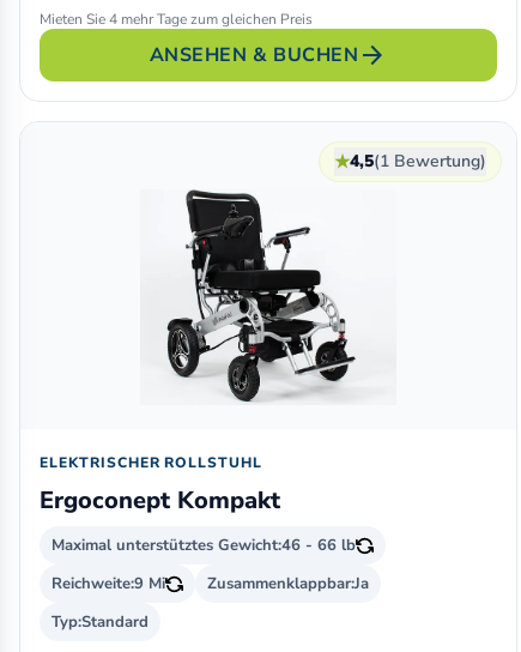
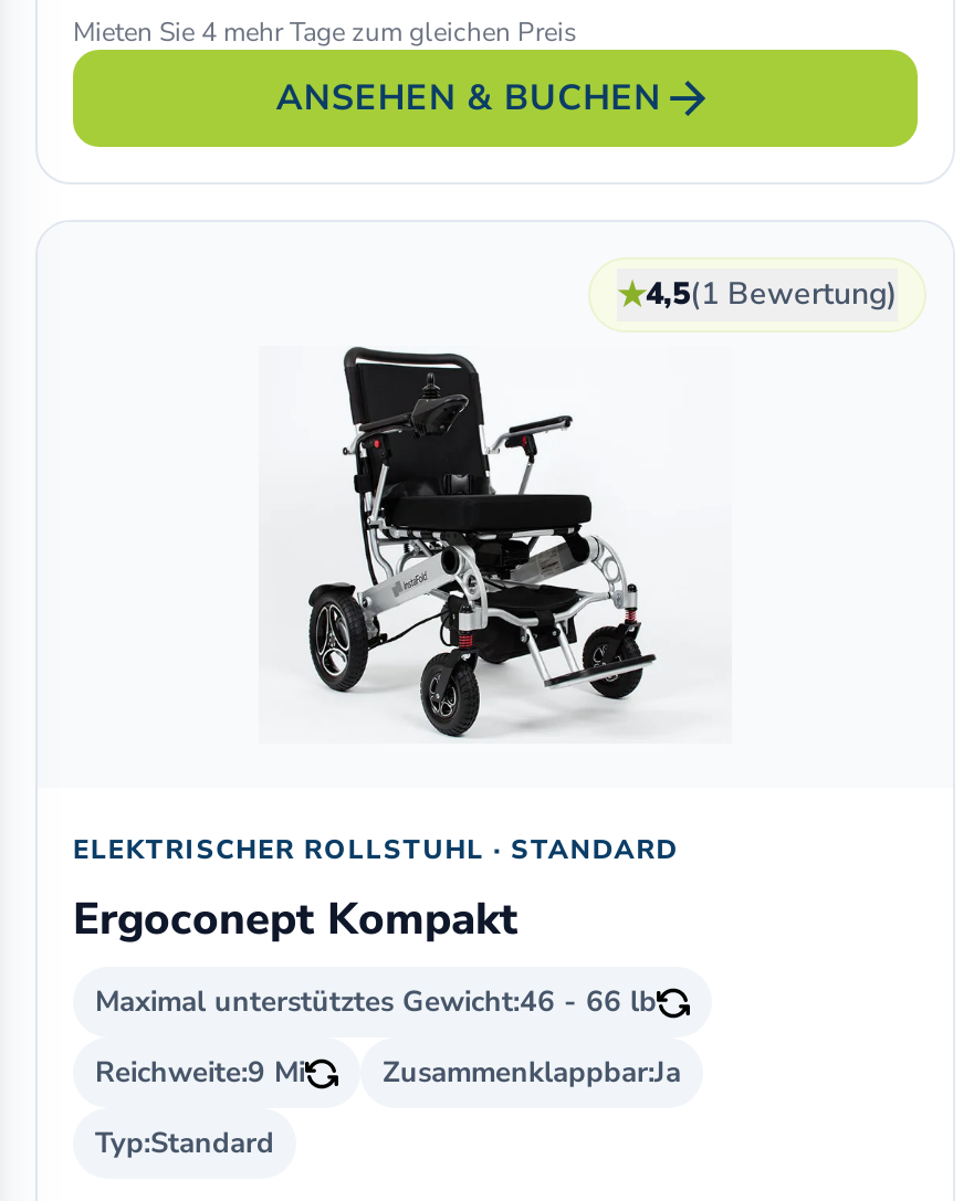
[40,453,262,472] ELEKTRISCHER ROLLSTUHL -> [73,832,678,867] ELEKTRISCHER ROLLSTUHL · STANDARD

